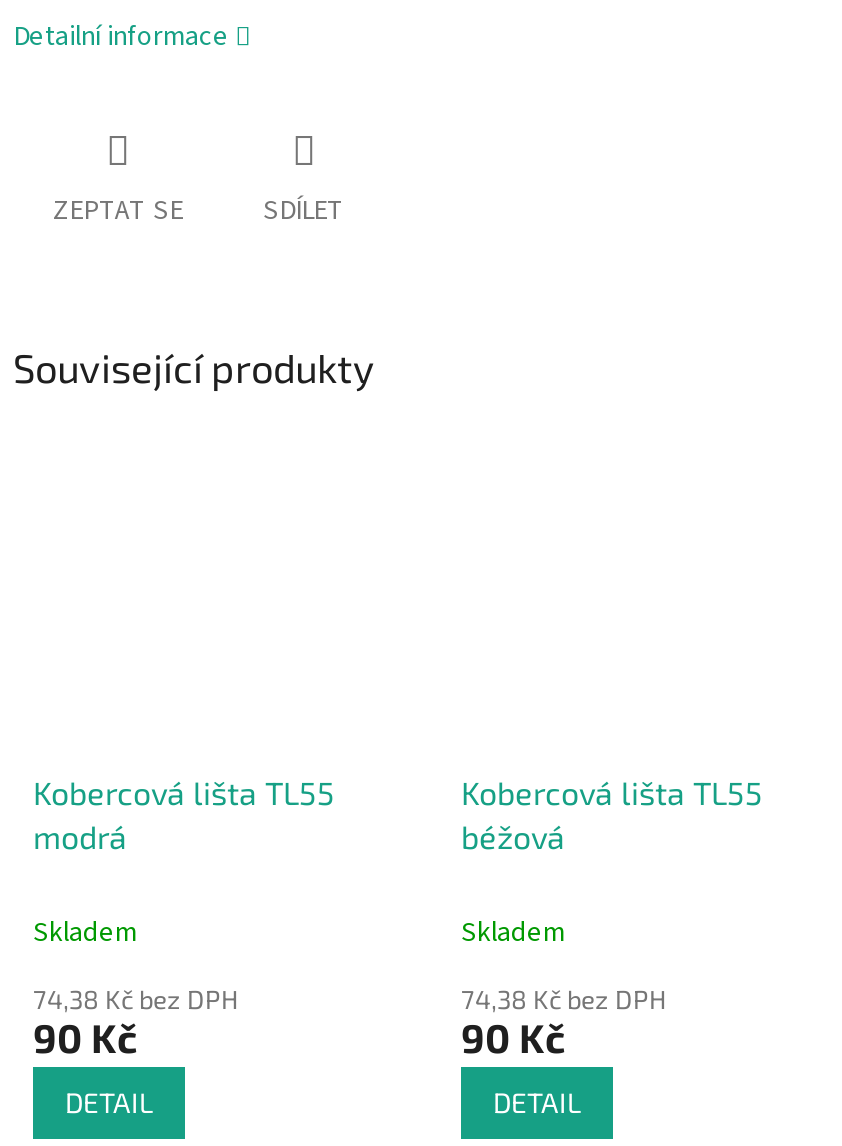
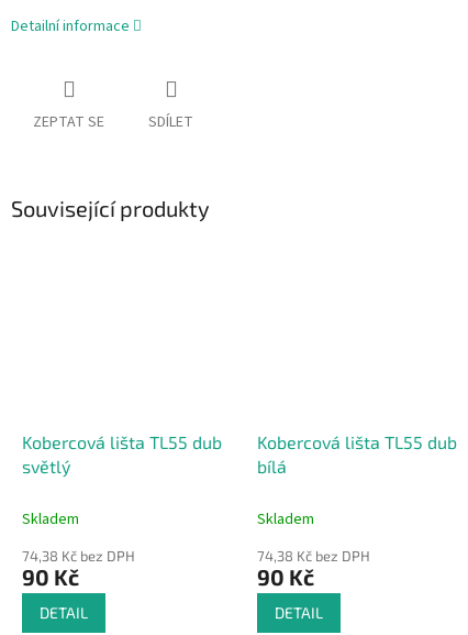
[33,773,335,855] Kobercová lišta TL55 | modrá -> [22,432,222,477] Kobercová lišta TL55 dub | světlý
[461,773,763,855] Kobercová lišta TL55 | béžová -> [257,432,457,477] Kobercová lišta TL55 dub | bílá

